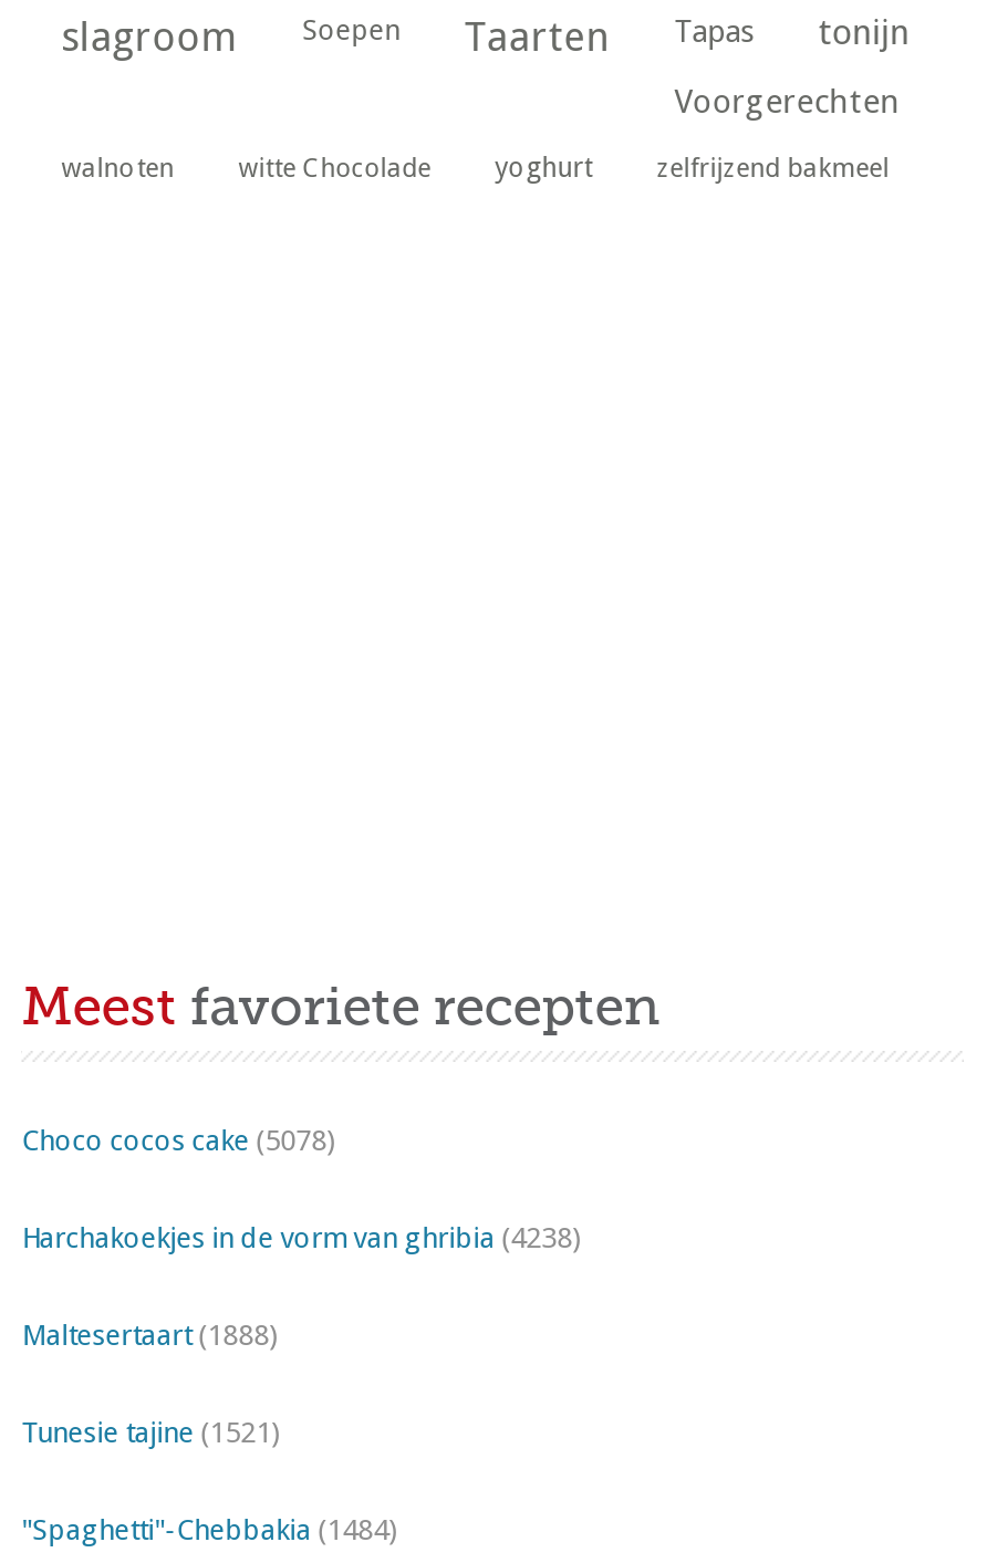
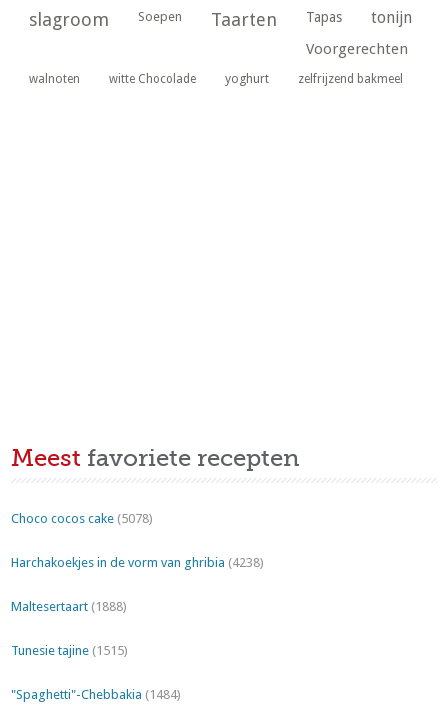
[21,1416,280,1449] Tunesie tajine (1521) -> [11,643,128,658] Tunesie tajine (1515)

